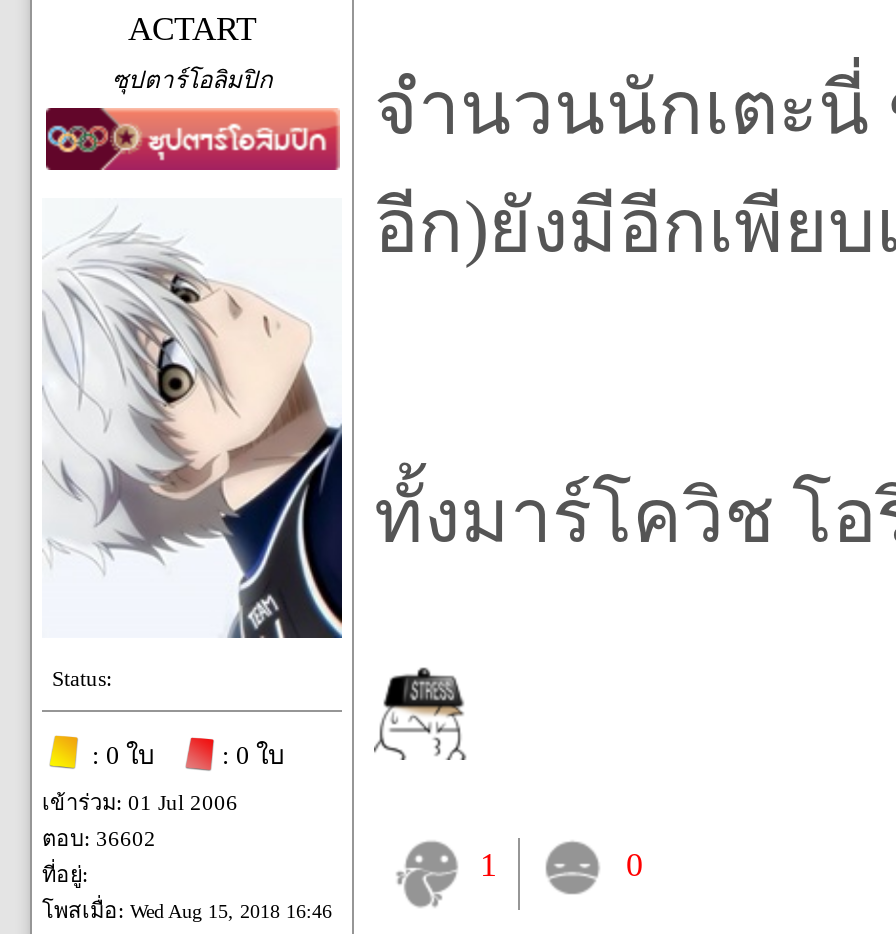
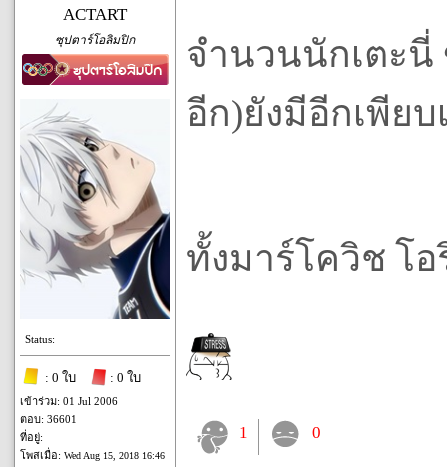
[42,825,156,849] ตอบ: 36602 -> [20,413,77,425] ตอบ: 36601

